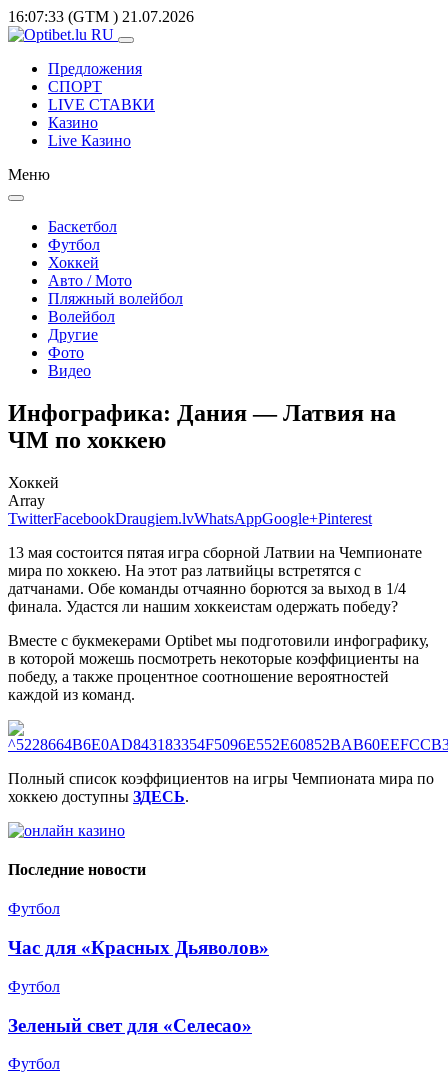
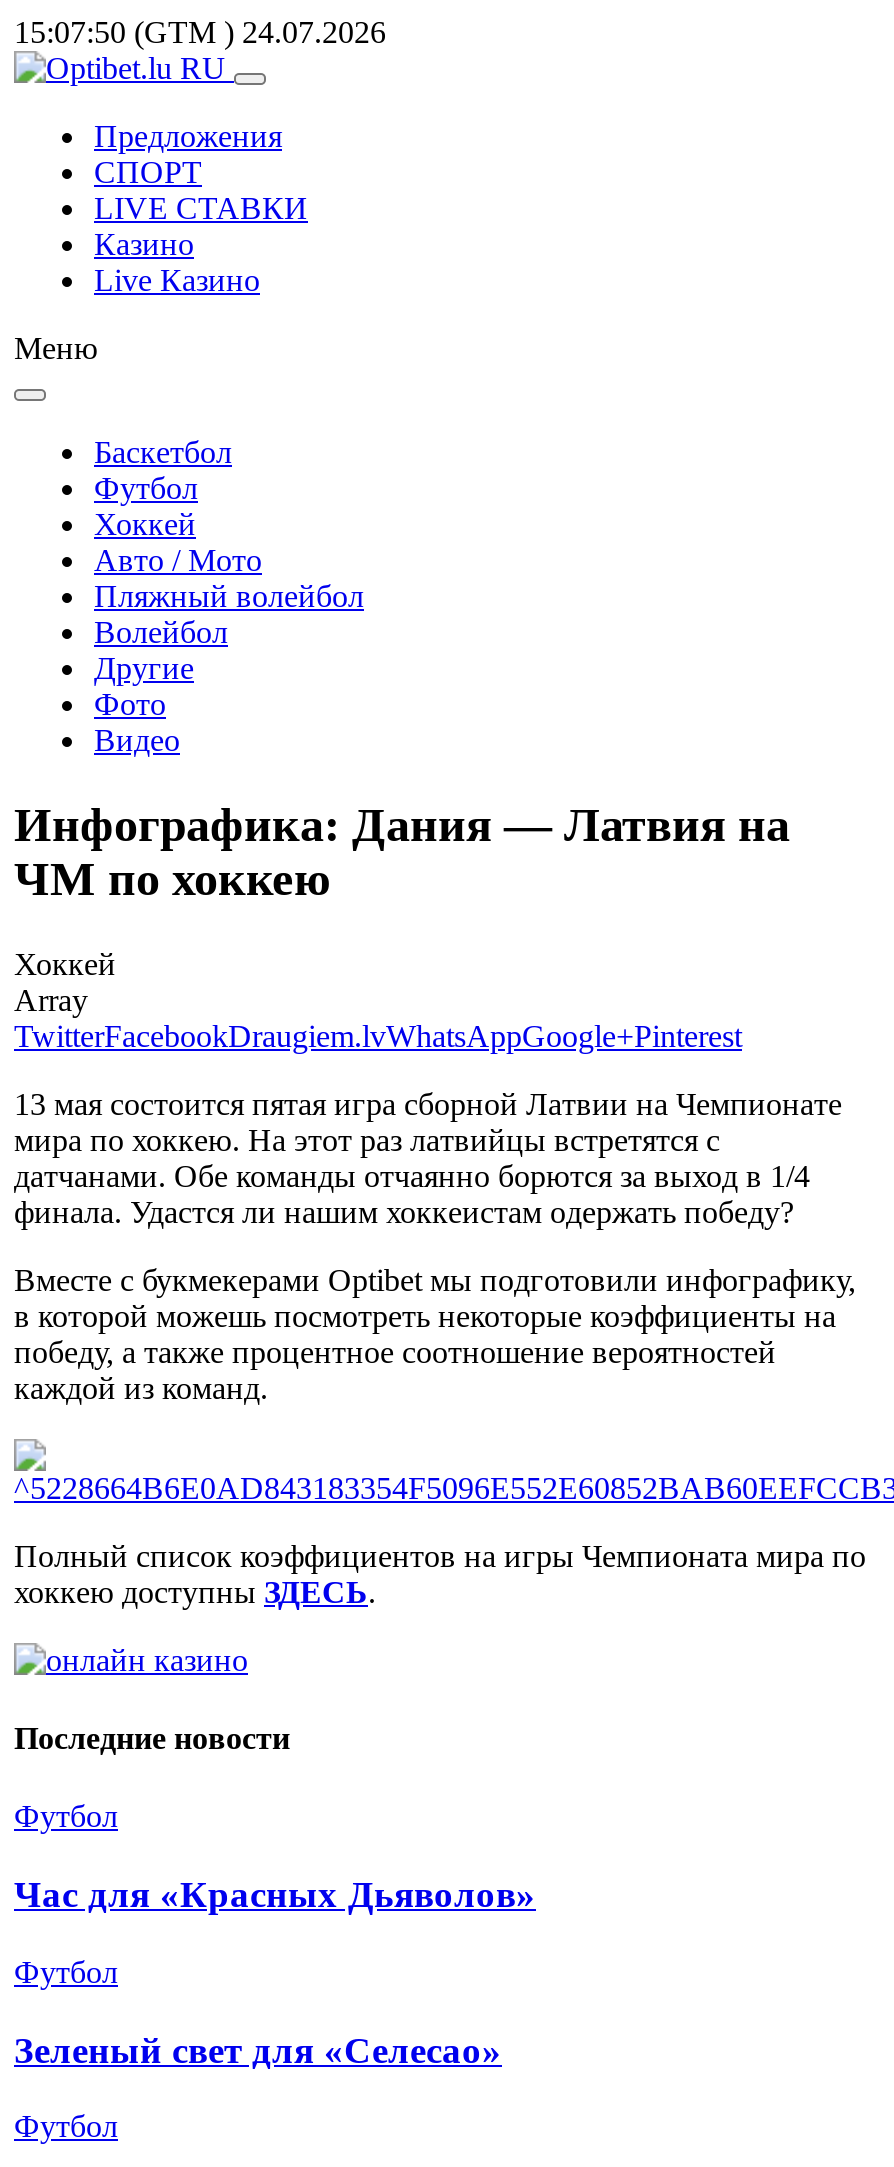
[8,8,194,25] 16:07:33 (GTM) 21.07.2026 -> [14,15,386,49] 15:07:50 (GTM) 24.07.2026

